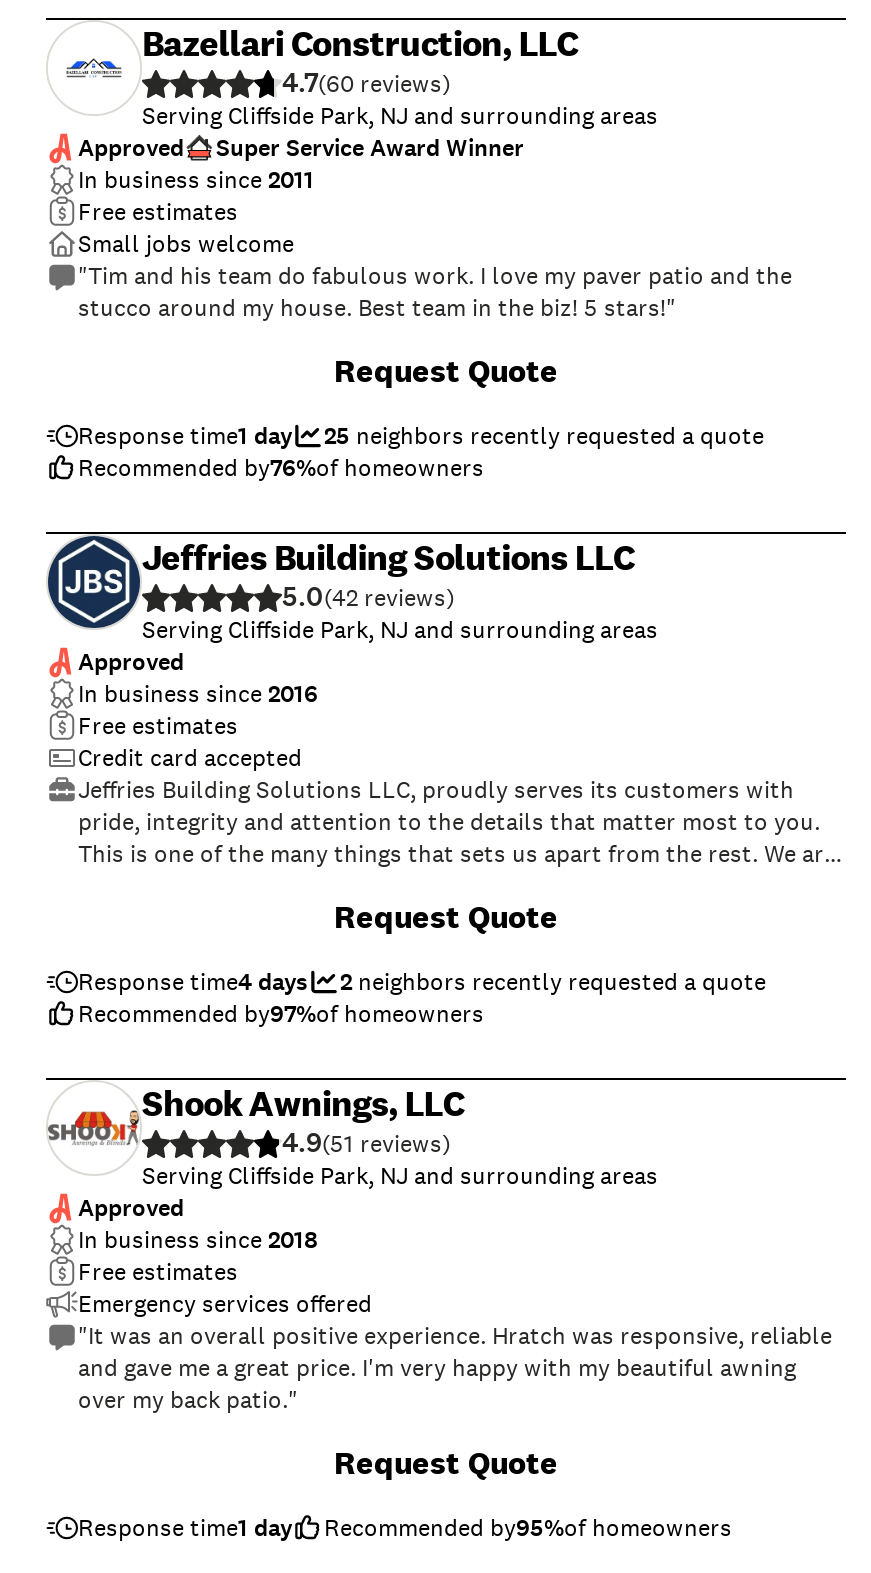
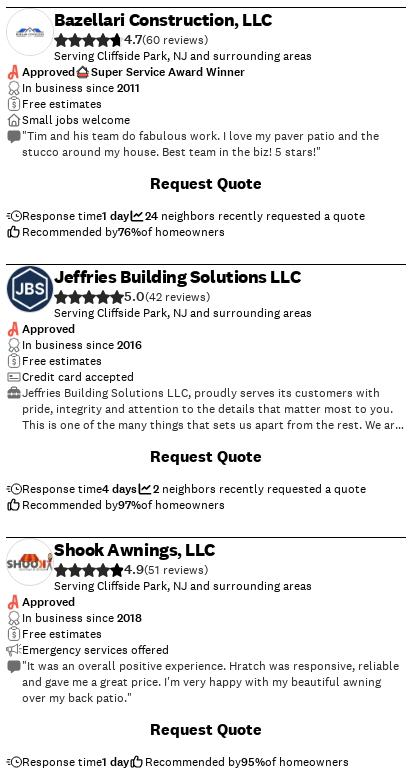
[324,420,764,452] 25 neighbors recently requested a quote -> [145,208,365,224] 24 neighbors recently requested a quote

